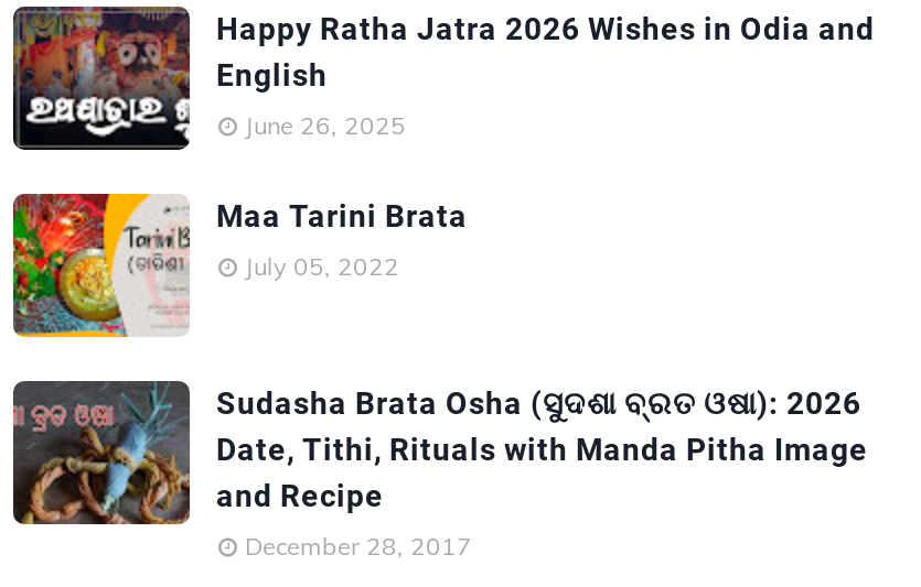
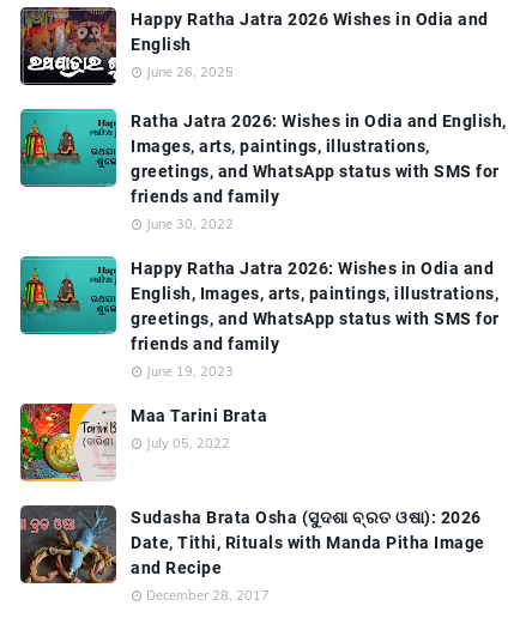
none -> [19,108,506,380] [image] | Ratha Jatra 2026: Wishes in Odia and English, | Images, arts, paintings, illustrations, | greetings, and WhatsApp status with SMS for | friends and family | June 30, 2022 | Happy Ratha Jatra 2026: Wishes in Odia and | English, Images, arts, paintings, illustrations, | greetings, and WhatsApp status with SMS for | friends and family | June 19, 2023
none -> [19,255,114,335] [image]

